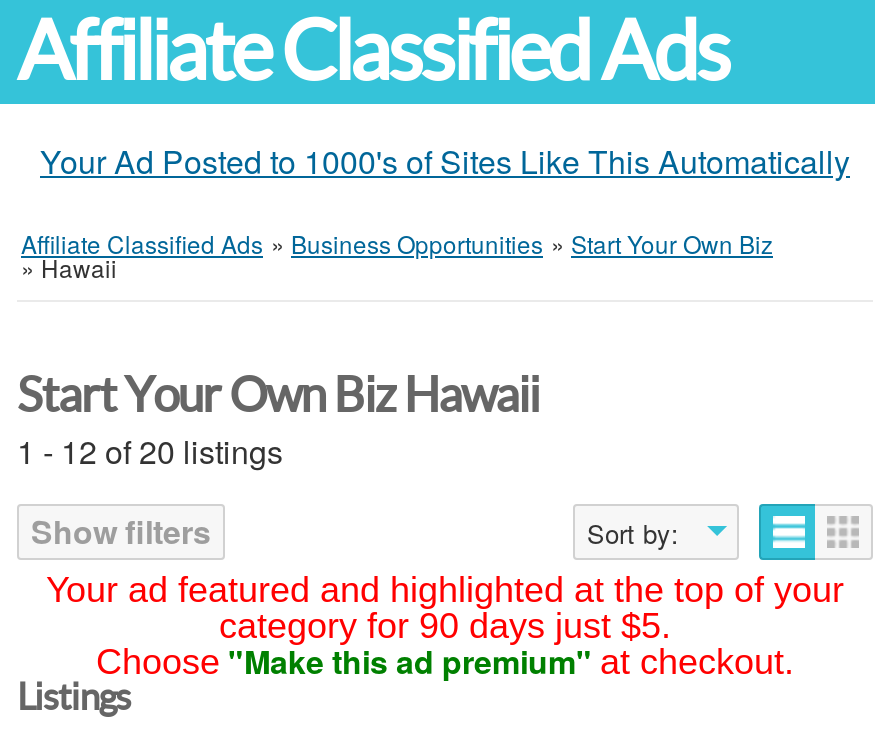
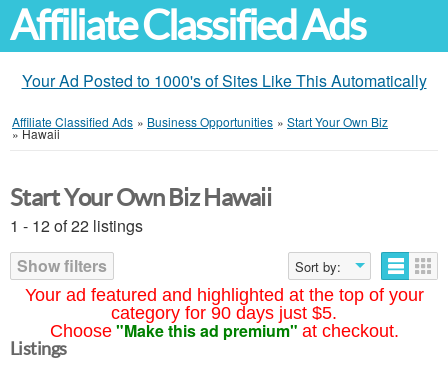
[17,428,283,474] 1 - 12 of 20 listings -> [10,214,143,237] 1 - 12 of 22 listings

